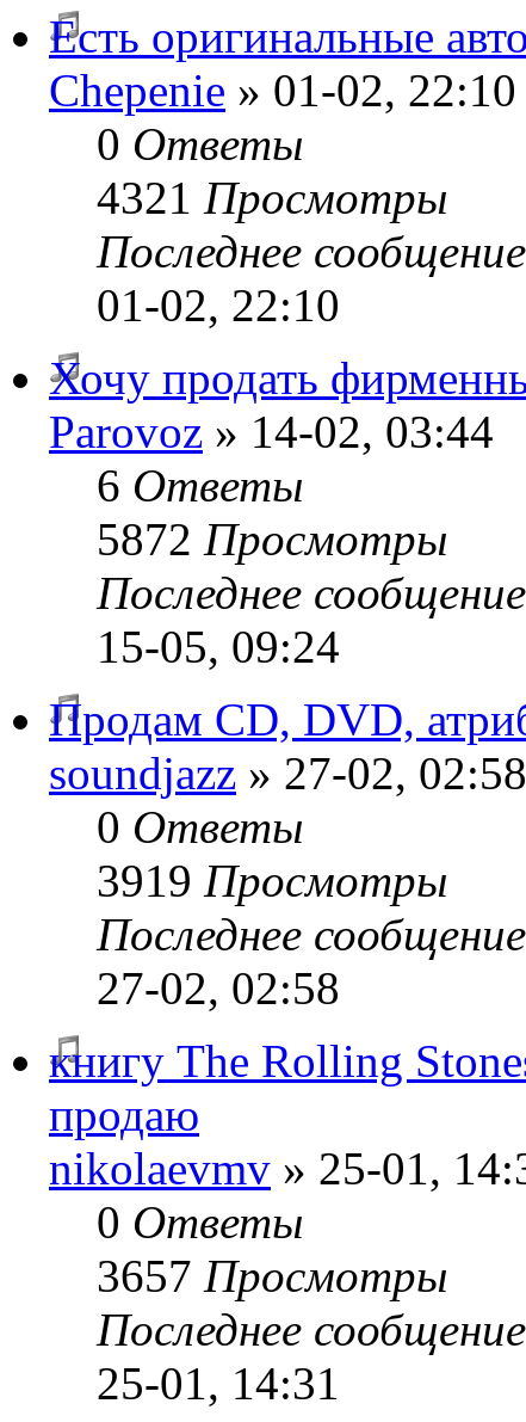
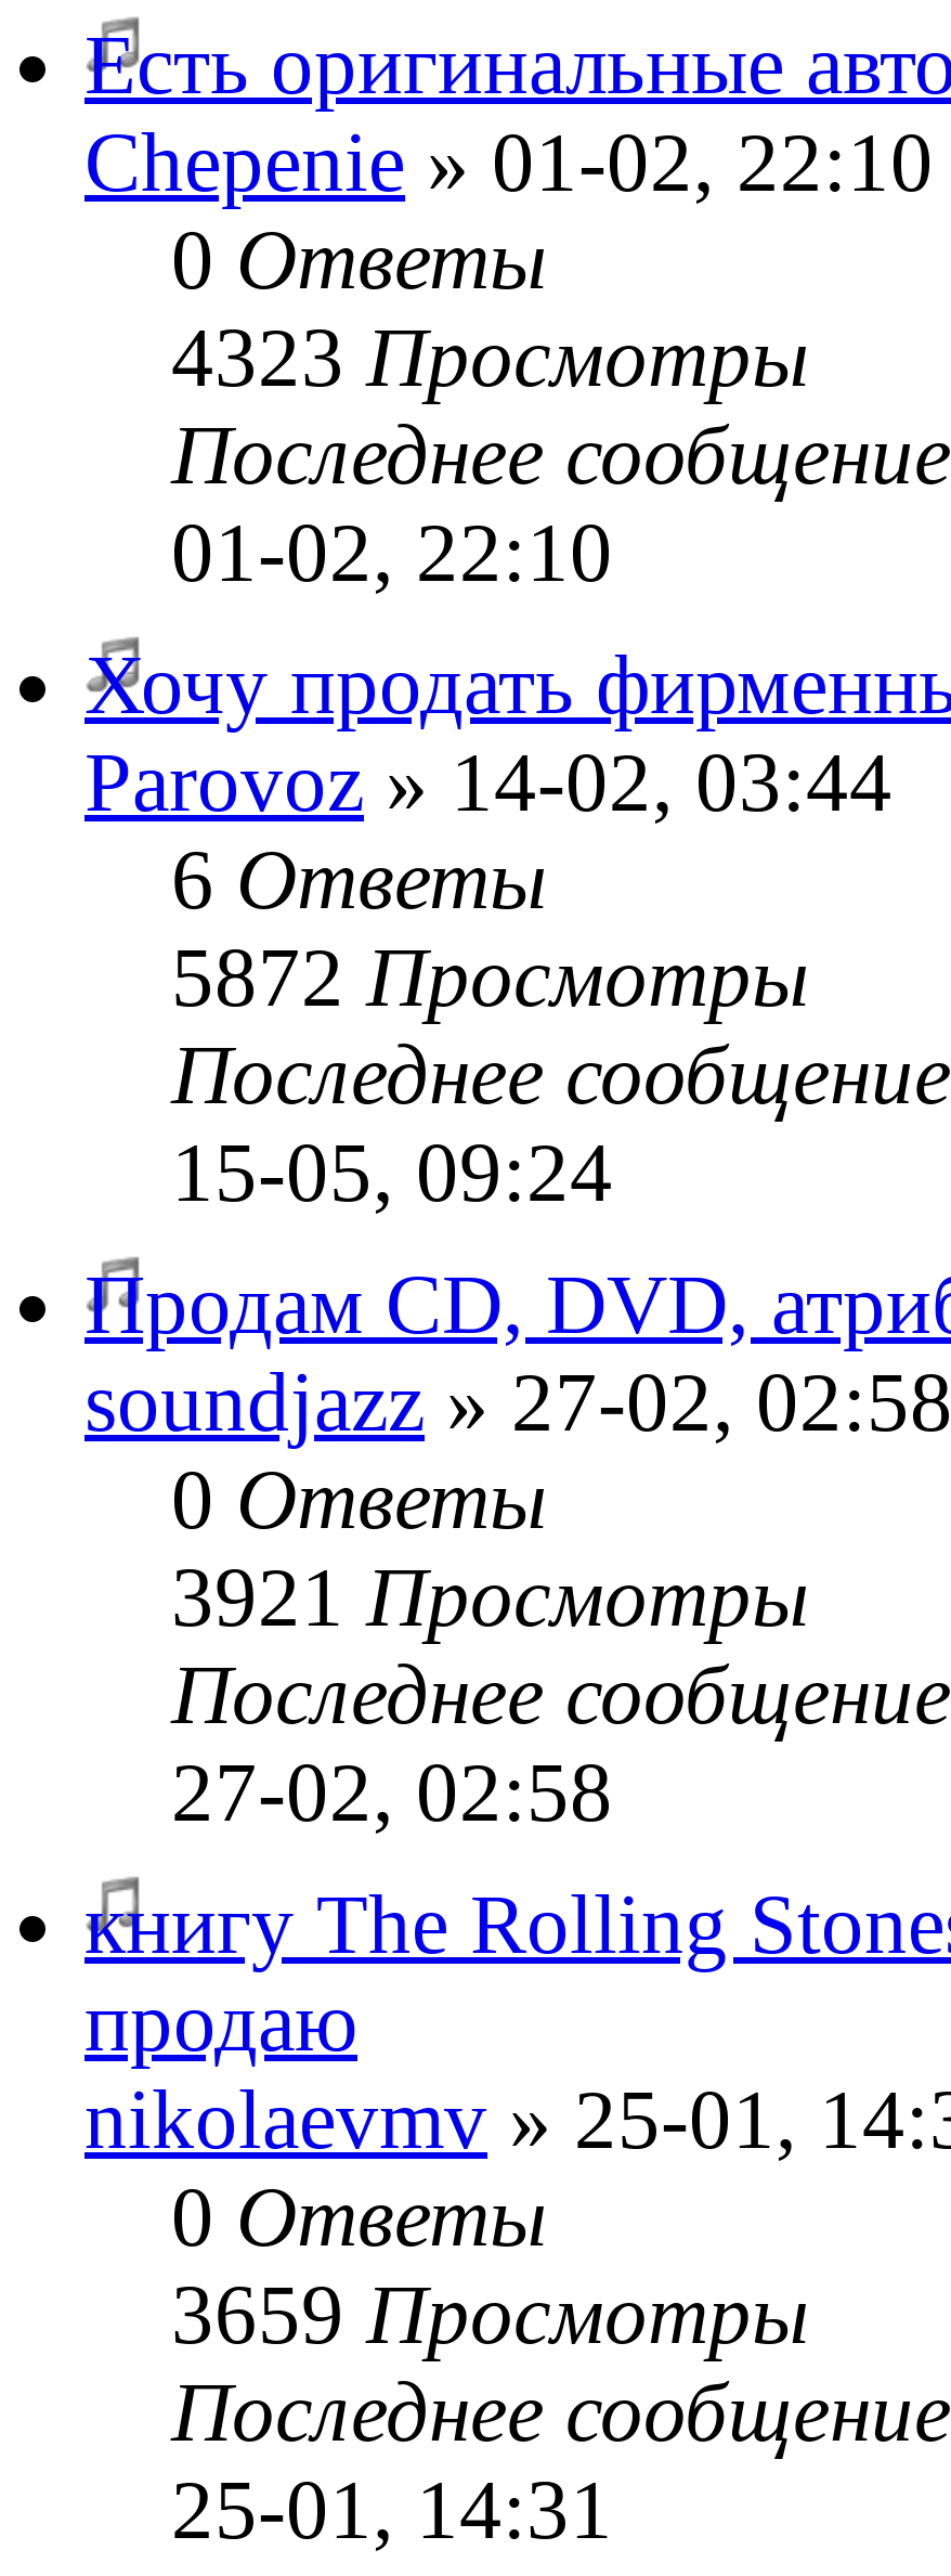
[97,171,447,223] 4321 Просмотры -> [171,309,808,402] 4323 Просмотры
[97,854,447,906] 3919 Просмотры -> [171,1549,808,1642] 3921 Просмотры
[97,1250,447,1301] 3657 Просмотры -> [171,2266,808,2359] 3659 Просмотры

